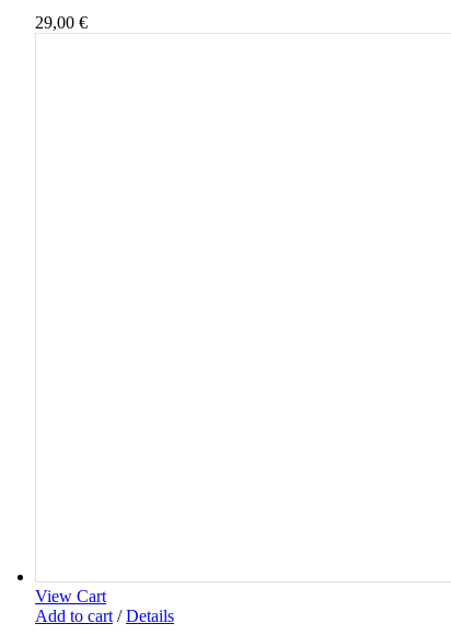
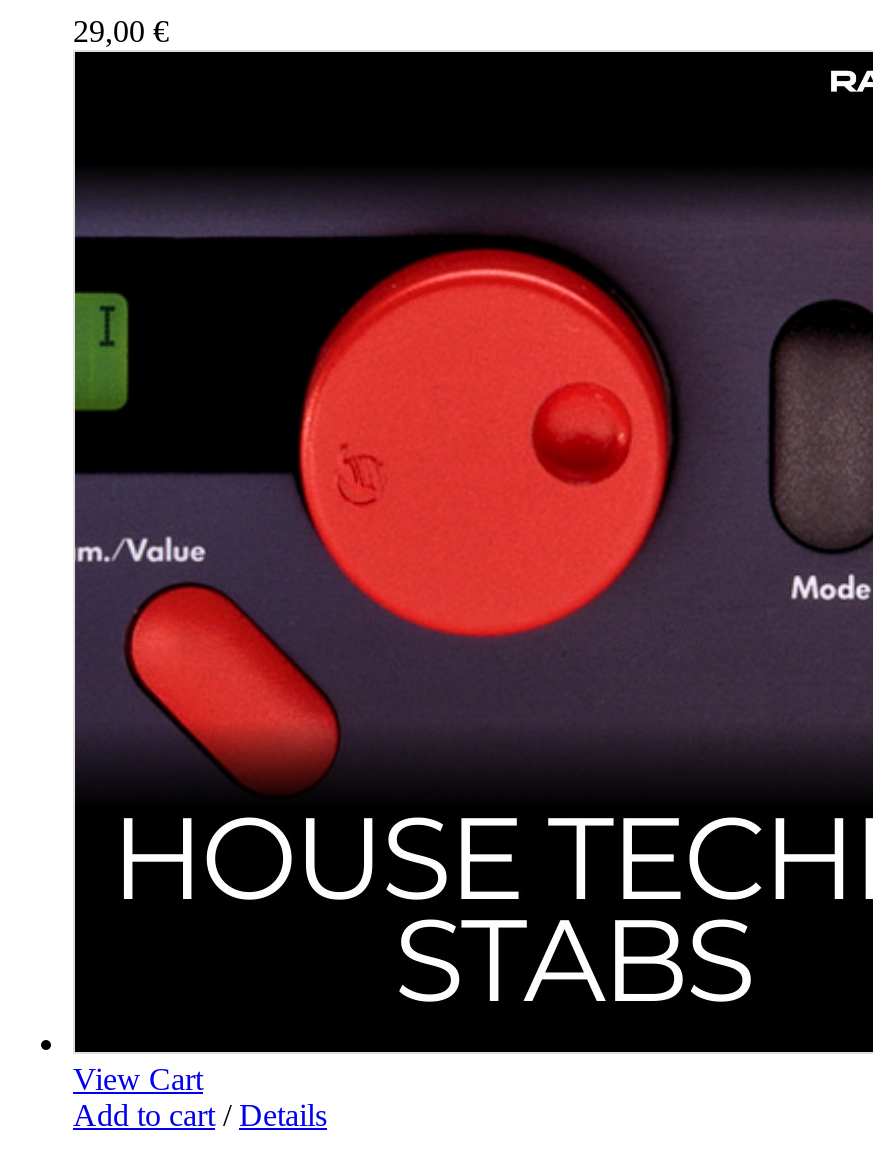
none -> [73,50,867,1054] [image]

